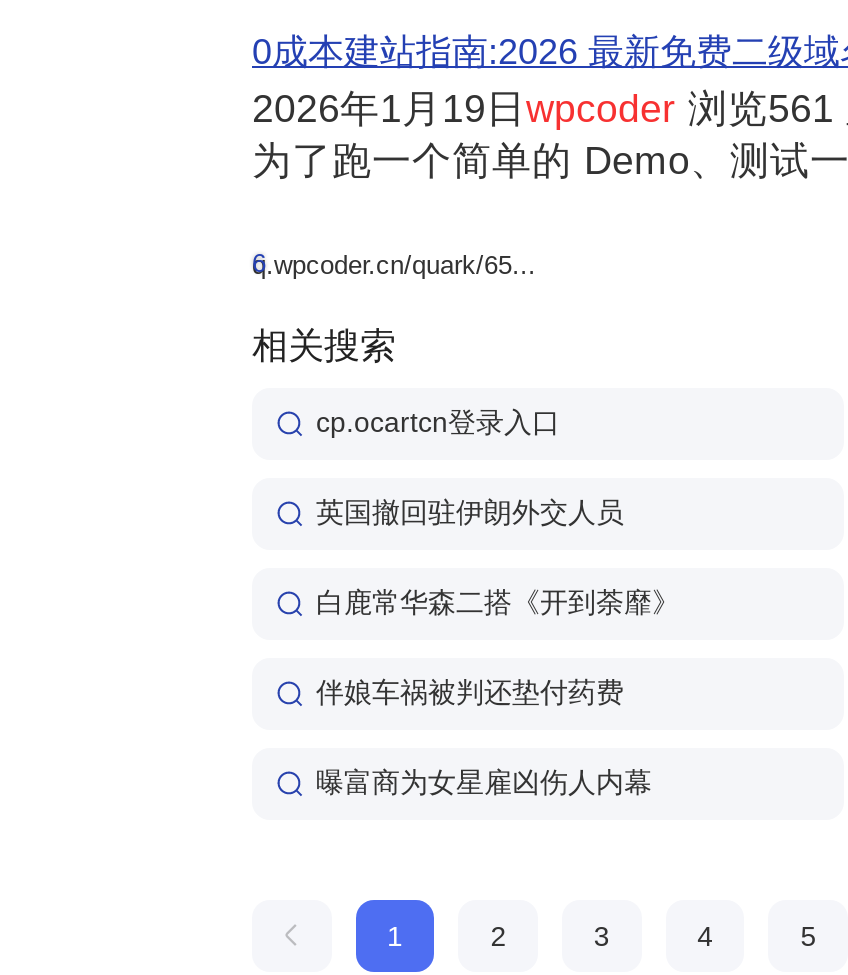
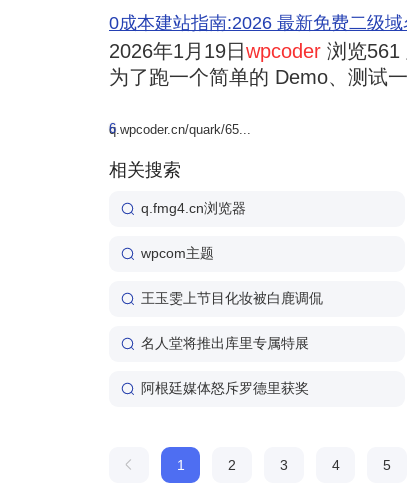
[316,406,560,438] cp.ocartcn登录入口 -> [141,200,246,216] q.fmg4.cn浏览器
[316,496,624,528] 英国撤回驻伊朗外交人员 -> [141,245,214,261] wpcom主题
[316,586,680,618] 白鹿常华森二搭《开到荼靡》 -> [141,290,323,306] 王玉雯上节目化妆被白鹿调侃
[316,676,624,708] 伴娘车祸被判还垫付药费 -> [141,335,309,351] 名人堂将推出库里专属特展
[316,766,652,798] 曝富商为女星雇凶伤人内幕 -> [141,380,309,396] 阿根廷媒体怒斥罗德里获奖

